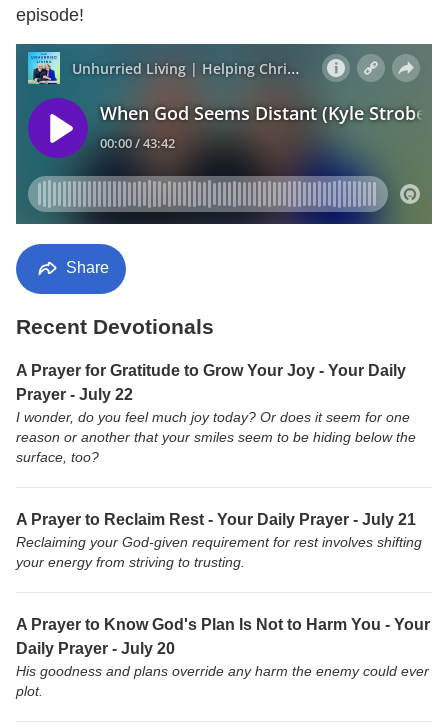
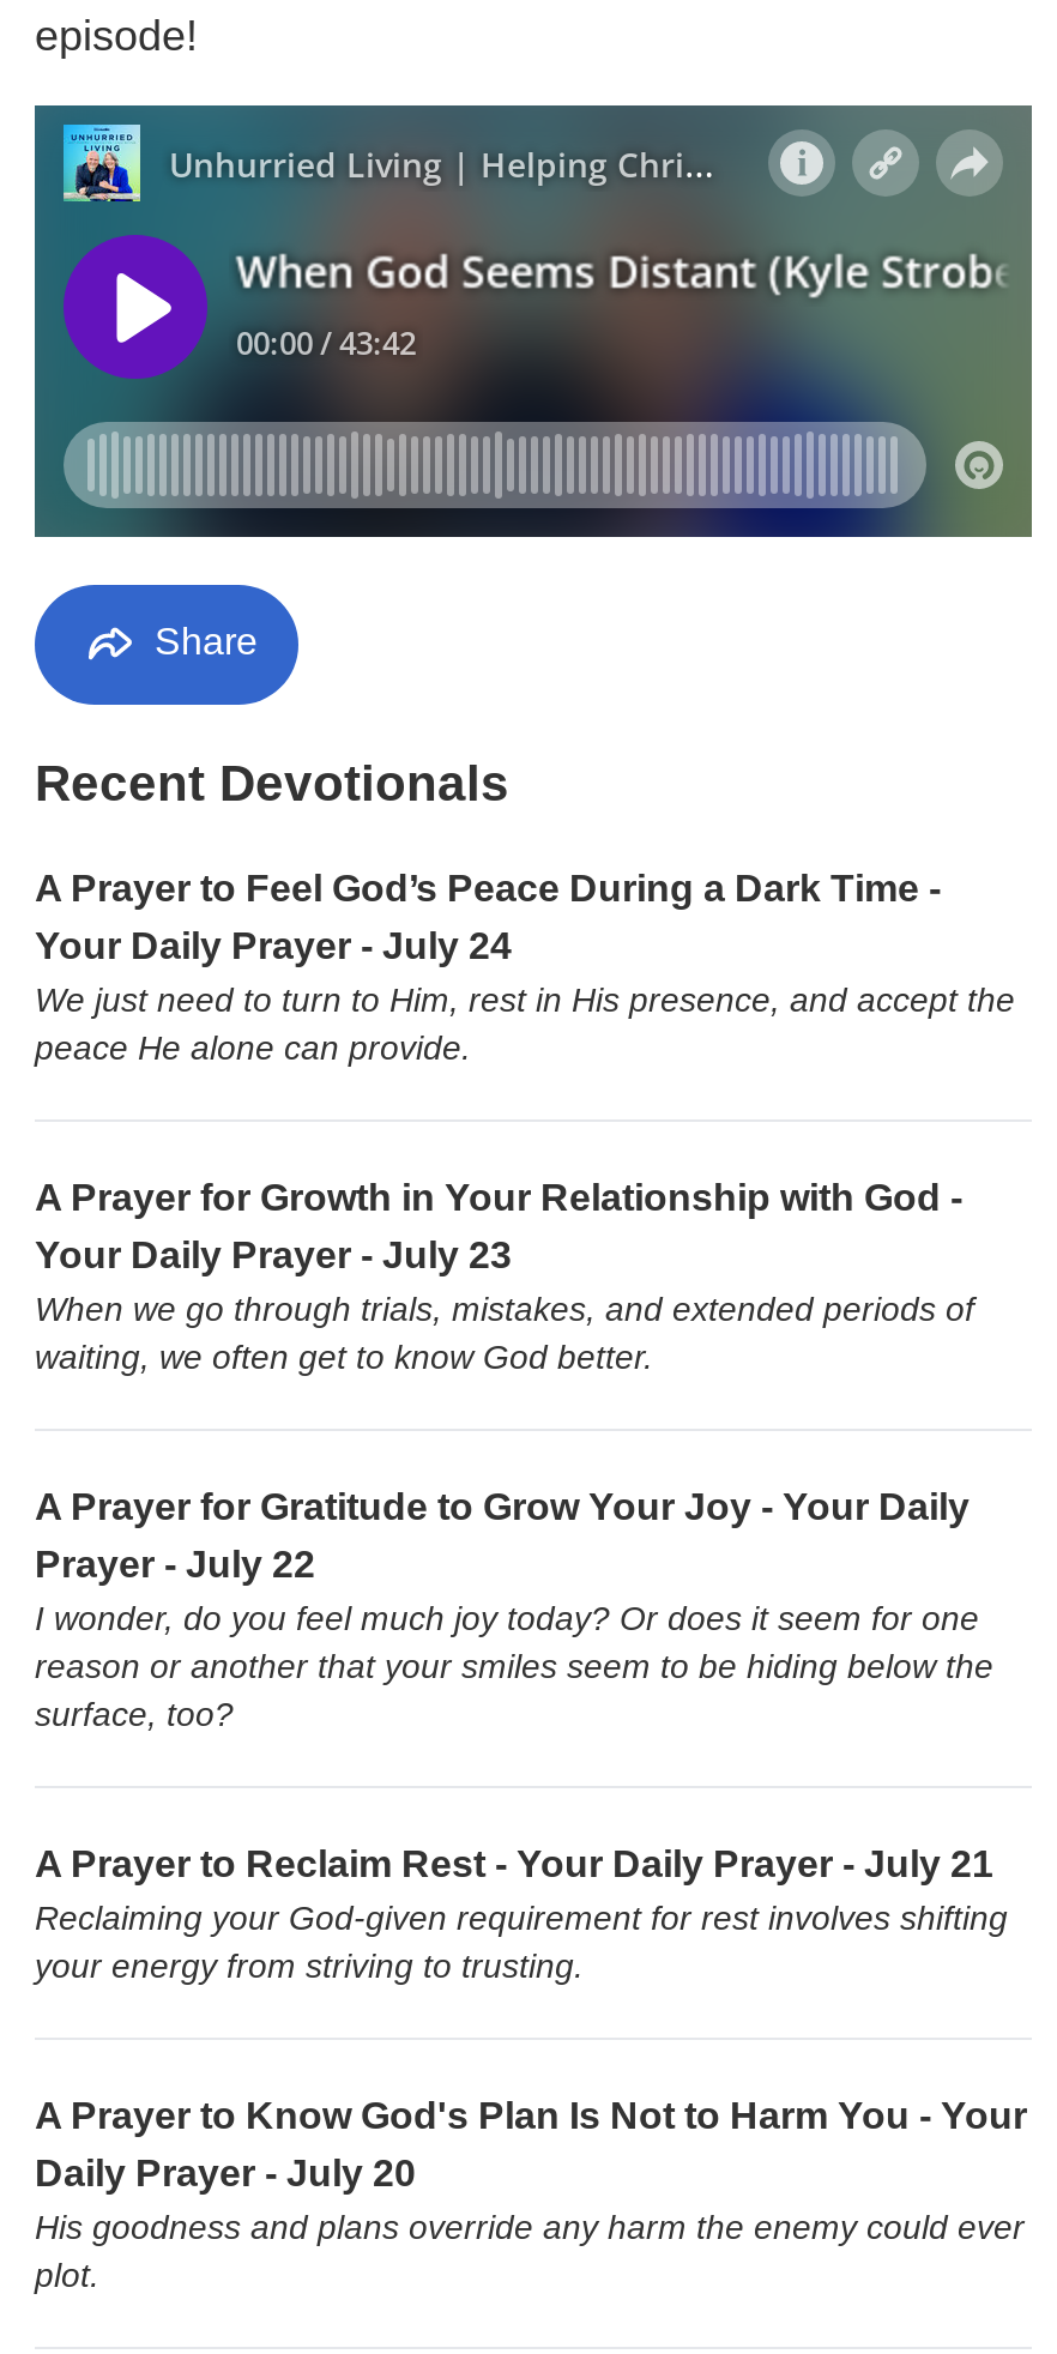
none -> [35,867,1015,1066] A Prayer to Feel God’s Peace During a Dark Time - | Your Daily Prayer - July 24 | We just need to turn to Him, rest in His presence, and accept the | peace He alone can provide.
none -> [35,1176,974,1375] A Prayer for Growth in Your Relationship with God - | Your Daily Prayer - July 23 | When we go through trials, mistakes, and extended periods of | waiting, we often get to know God better.

